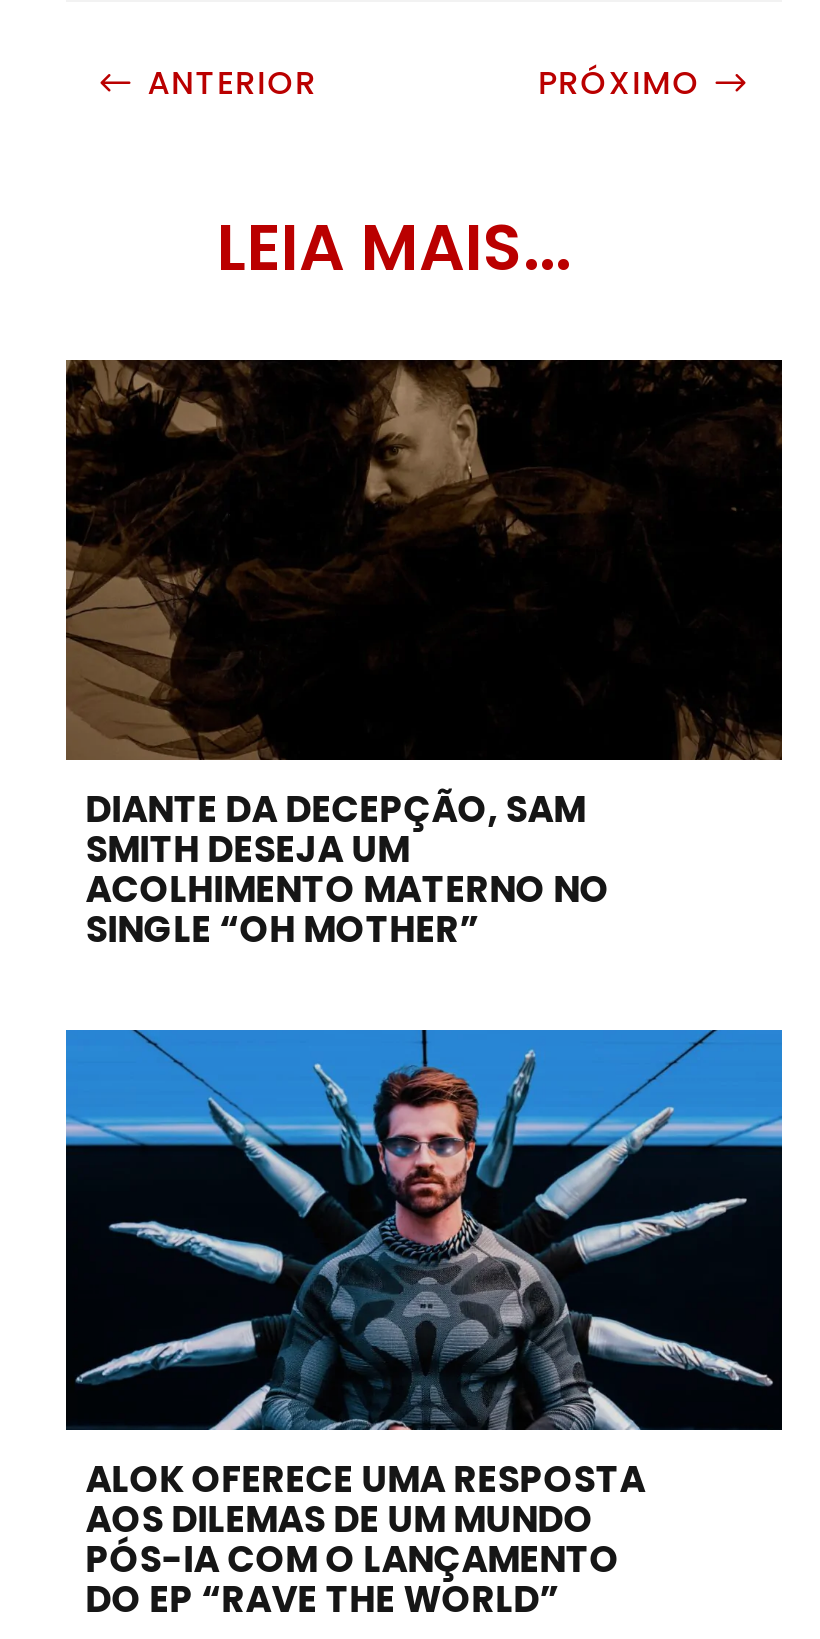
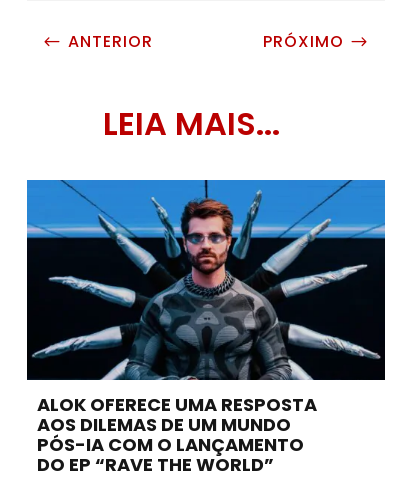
[64,358,784,954] [image] | DIANTE DA DECEPÇÃO, SAM | SMITH DESEJA UM | ACOLHIMENTO MATERNO NO | SINGLE “OH MOTHER” -> none

